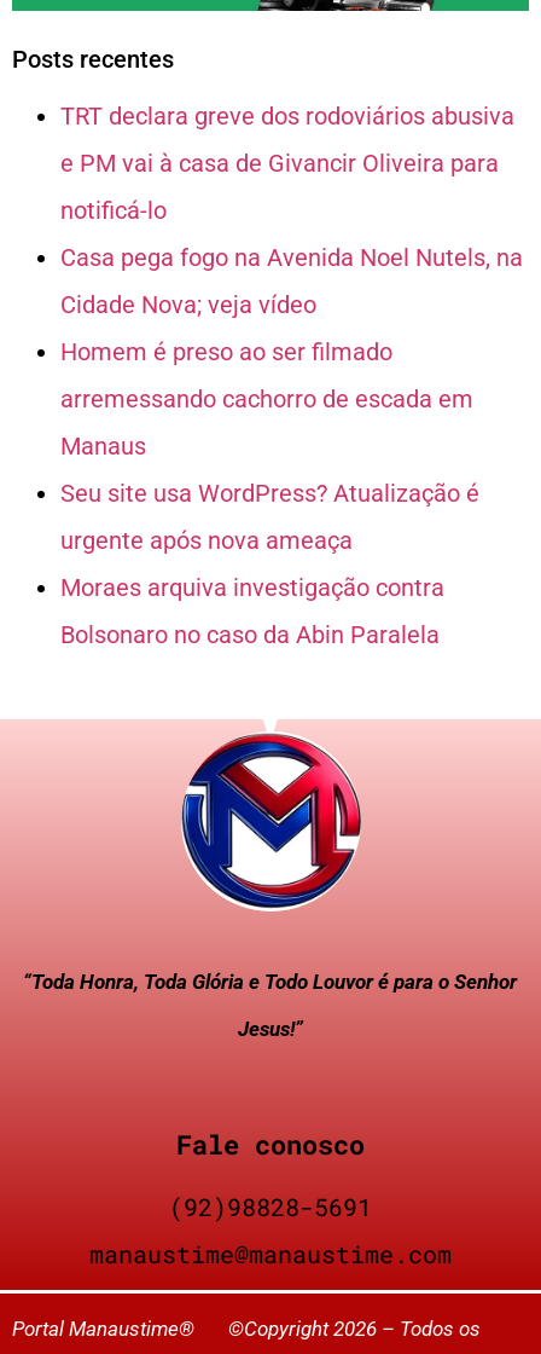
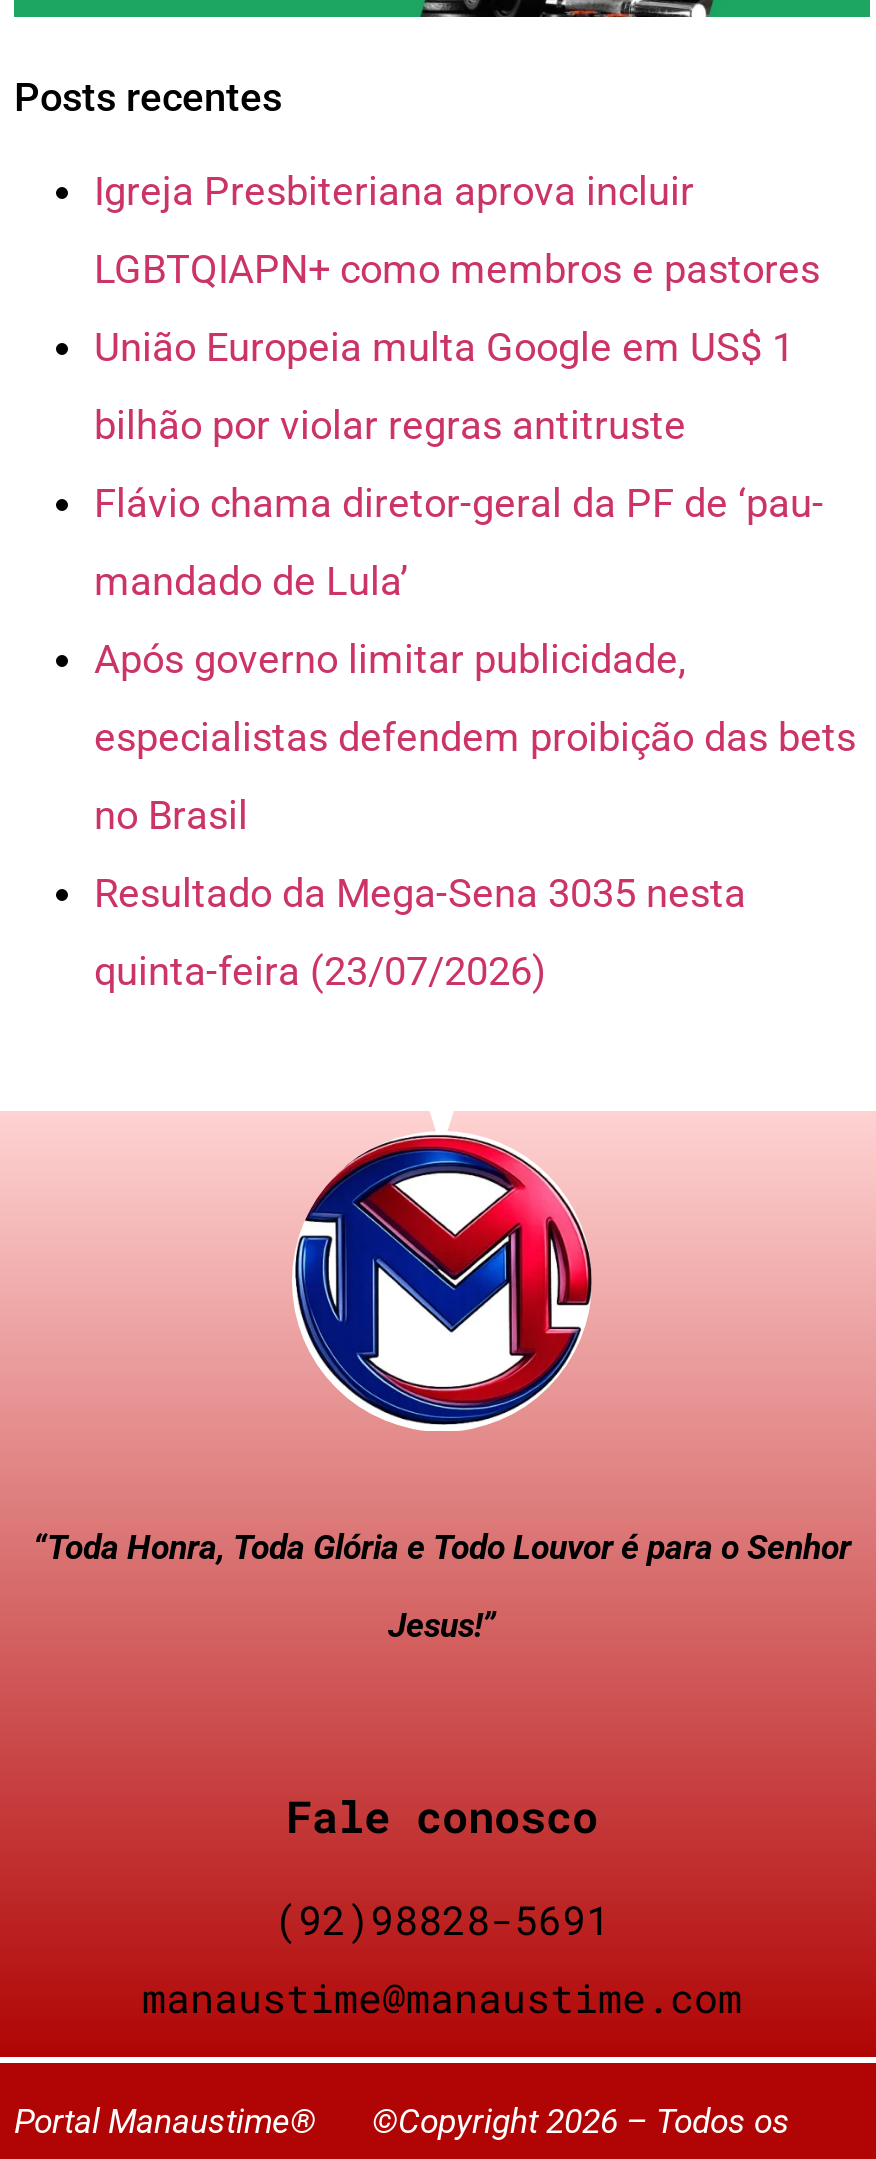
[60,101,523,649] TRT declara greve dos rodoviários abusiva | e PM vai à casa de Givancir Oliveira para | notificá-lo | Casa pega fogo na Avenida Noel Nutels, na | Cidade Nova; veja vídeo | Homem é preso ao ser filmado | arremessando cachorro de escada em | Manaus | Seu site usa WordPress? Atualização é | urgente após nova ameaça | Moraes arquiva investigação contra | Bolsonaro no caso da Abin Paralela -> [94,167,856,995] Igreja Presbiteriana aprova incluir | LGBTQIAPN+ como membros e pastores | União Europeia multa Google em US$ 1 | bilhão por violar regras antitruste | Flávio chama diretor-geral da PF de ‘pau- | mandado de Lula’ | Após governo limitar publicidade, | especialistas defendem proibição das bets | no Brasil | Resultado da Mega-Sena 3035 nesta | quinta-feira (23/07/2026)

